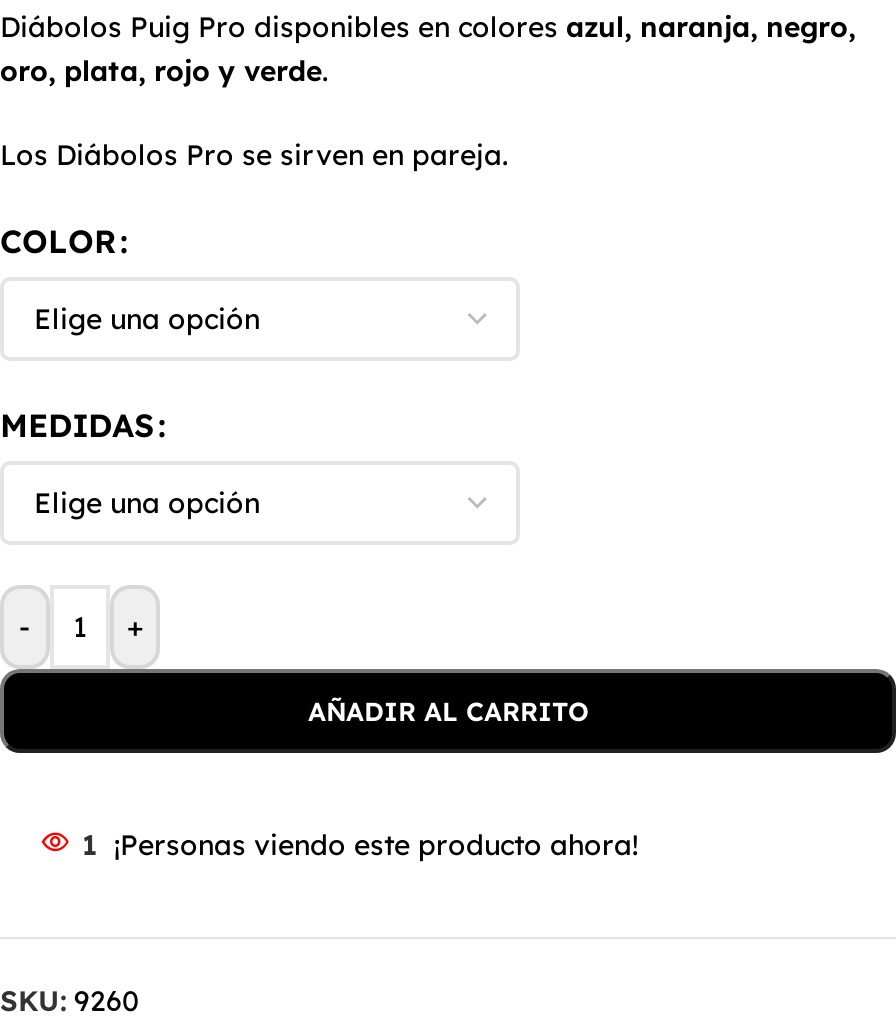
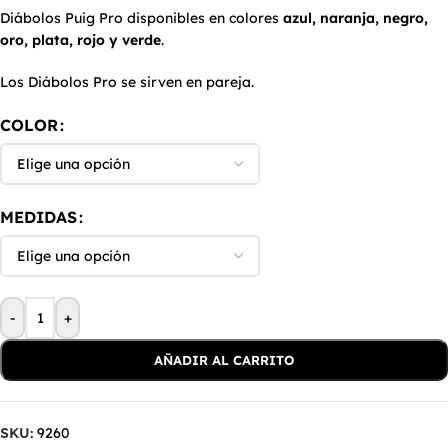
[82,827,638,863] 1 ¡Personas viendo este producto ahora! -> none

